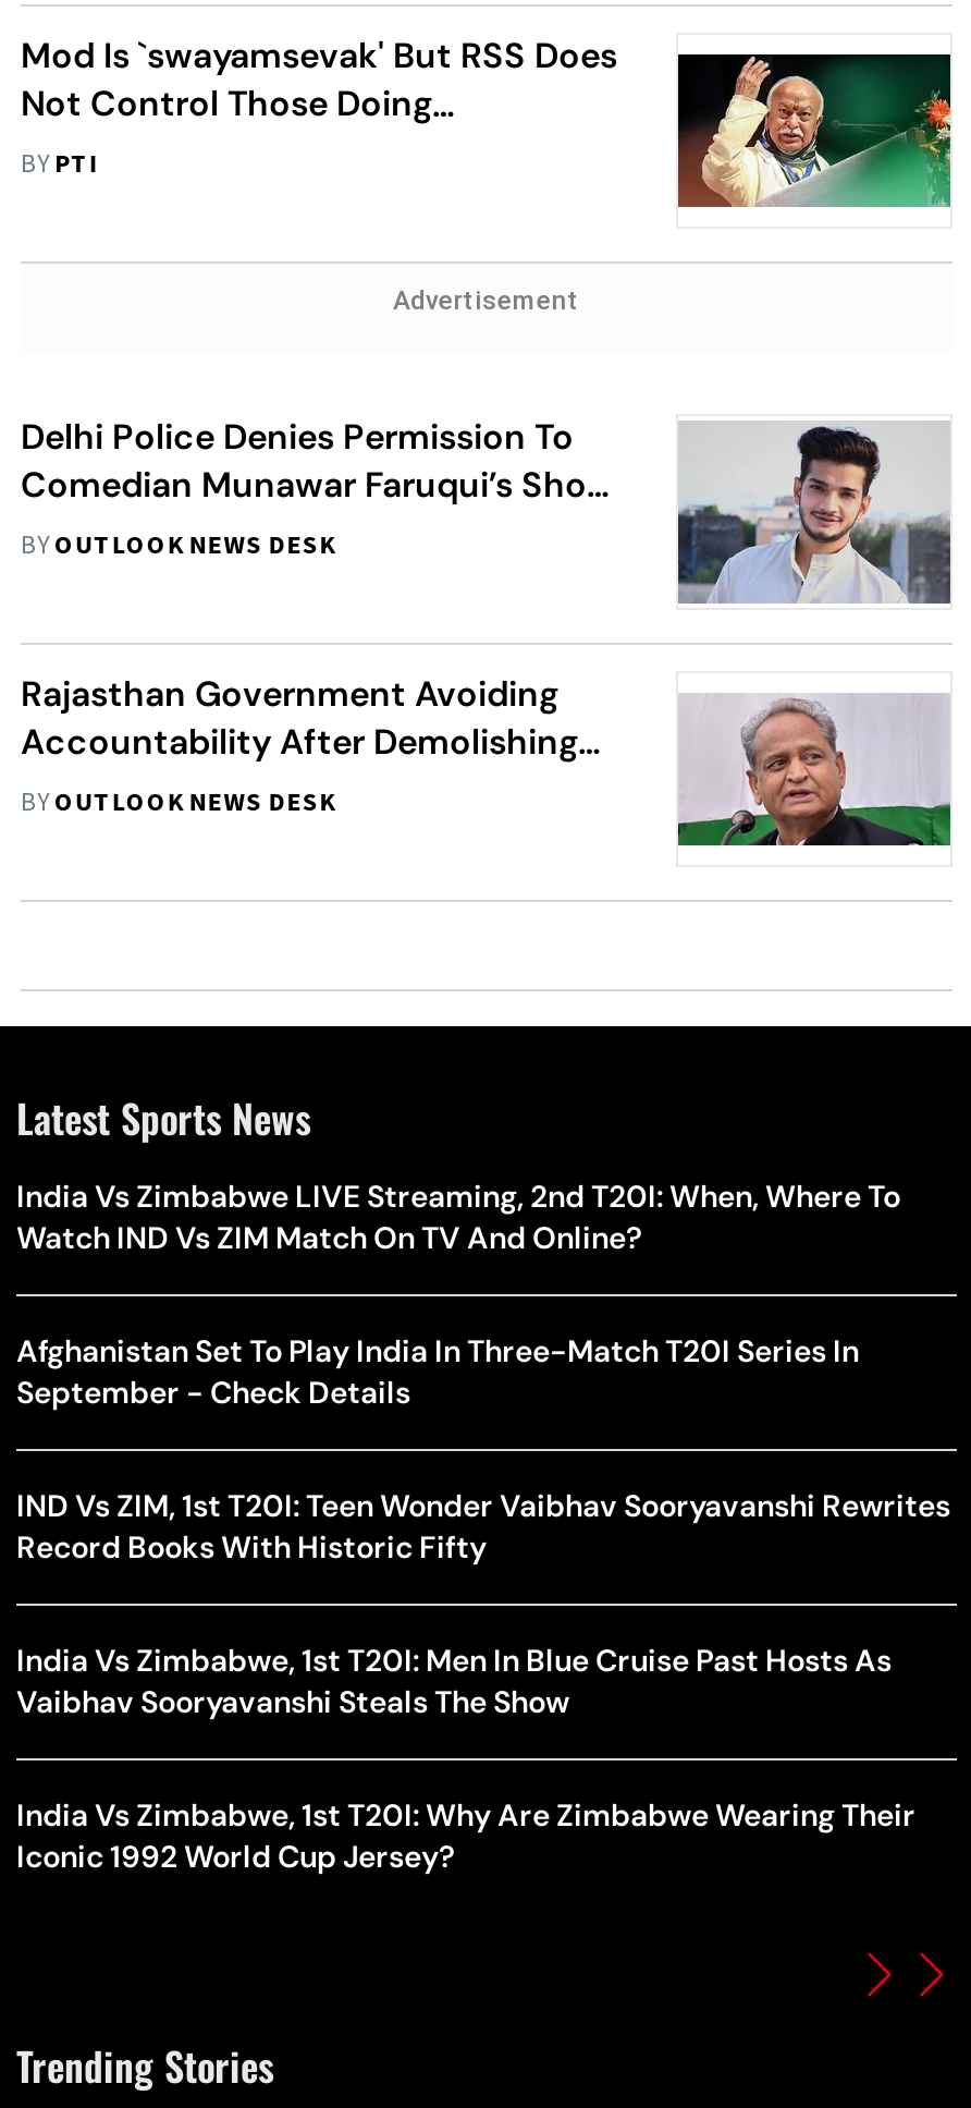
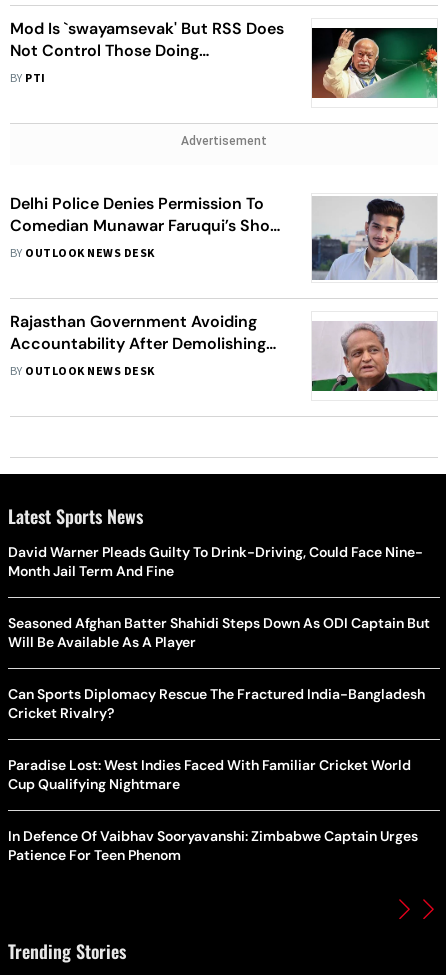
[16,1176,900,1257] India Vs Zimbabwe LIVE Streaming, 2nd T20I: When, Where To | Watch IND Vs ZIM Match On TV And Online? -> [8,543,423,580] David Warner Pleads Guilty To Drink-Driving, Could Face Nine- | Month Jail Term And Fine
[16,1331,859,1411] Afghanistan Set To Play India In Three-Match T20I Series In | September - Check Details -> [8,614,430,651] Seasoned Afghan Batter Shahidi Steps Down As ODI Captain But | Will Be Available As A Player
[16,1486,950,1566] IND Vs ZIM, 1st T20I: Teen Wonder Vaibhav Sooryavanshi Rewrites | Record Books With Historic Fifty -> [8,685,425,722] Can Sports Diplomacy Rescue The Fractured India-Bangladesh | Cricket Rivalry?
[16,1640,892,1721] India Vs Zimbabwe, 1st T20I: Men In Blue Cruise Past Hosts As | Vaibhav Sooryavanshi Steals The Show -> [8,756,411,793] Paradise Lost: West Indies Faced With Familiar Cricket World | Cup Qualifying Nightmare
[16,1795,915,1876] India Vs Zimbabwe, 1st T20I: Why Are Zimbabwe Wearing Their | Iconic 1992 World Cup Jersey? -> [8,827,418,864] In Defence Of Vaibhav Sooryavanshi: Zimbabwe Captain Urges | Patience For Teen Phenom

